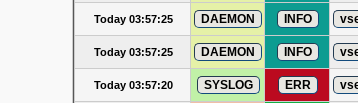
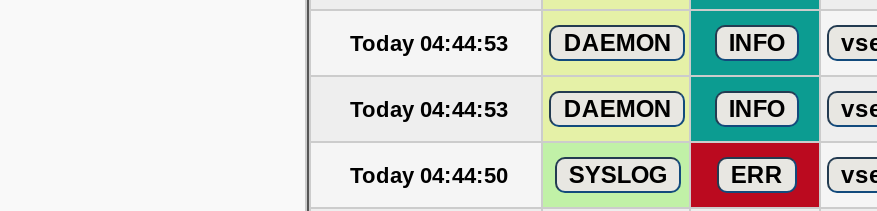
[94,13,173,25] Today 03:57:25 -> [350,31,508,55] Today 04:44:53
[94,46,173,58] Today 03:57:25 -> [350,97,508,121] Today 04:44:53
[94,79,173,91] Today 03:57:20 -> [350,163,508,187] Today 04:44:50

